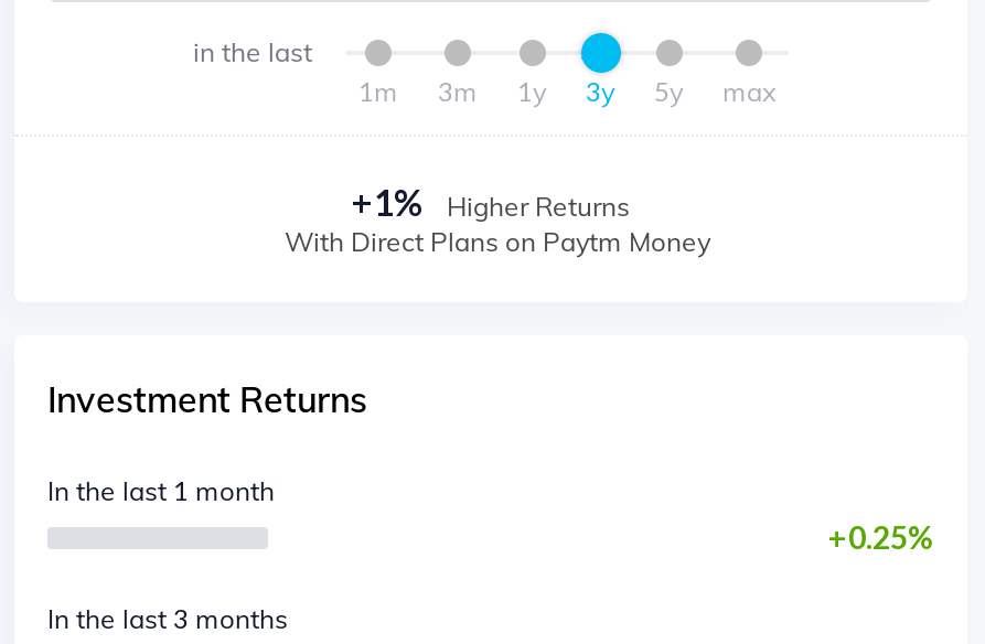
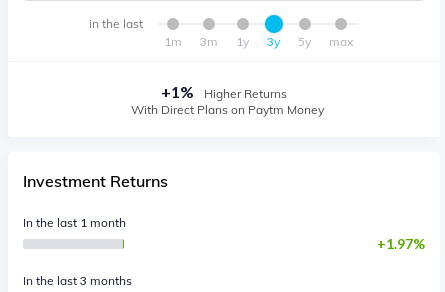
[848,518,934,558] 0.25% -> [386,235,425,253] 1.97%

